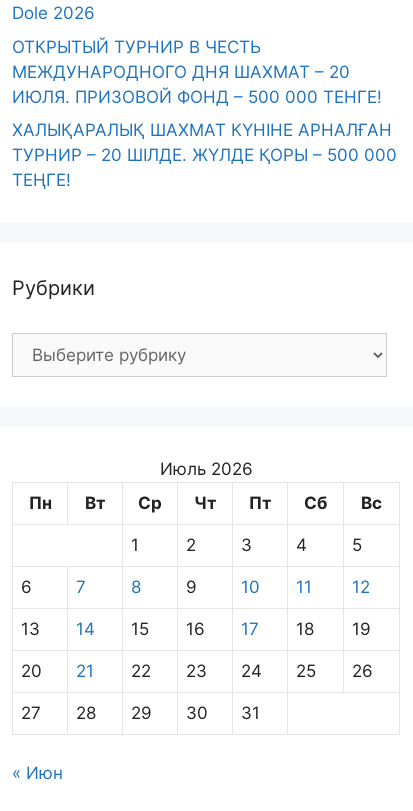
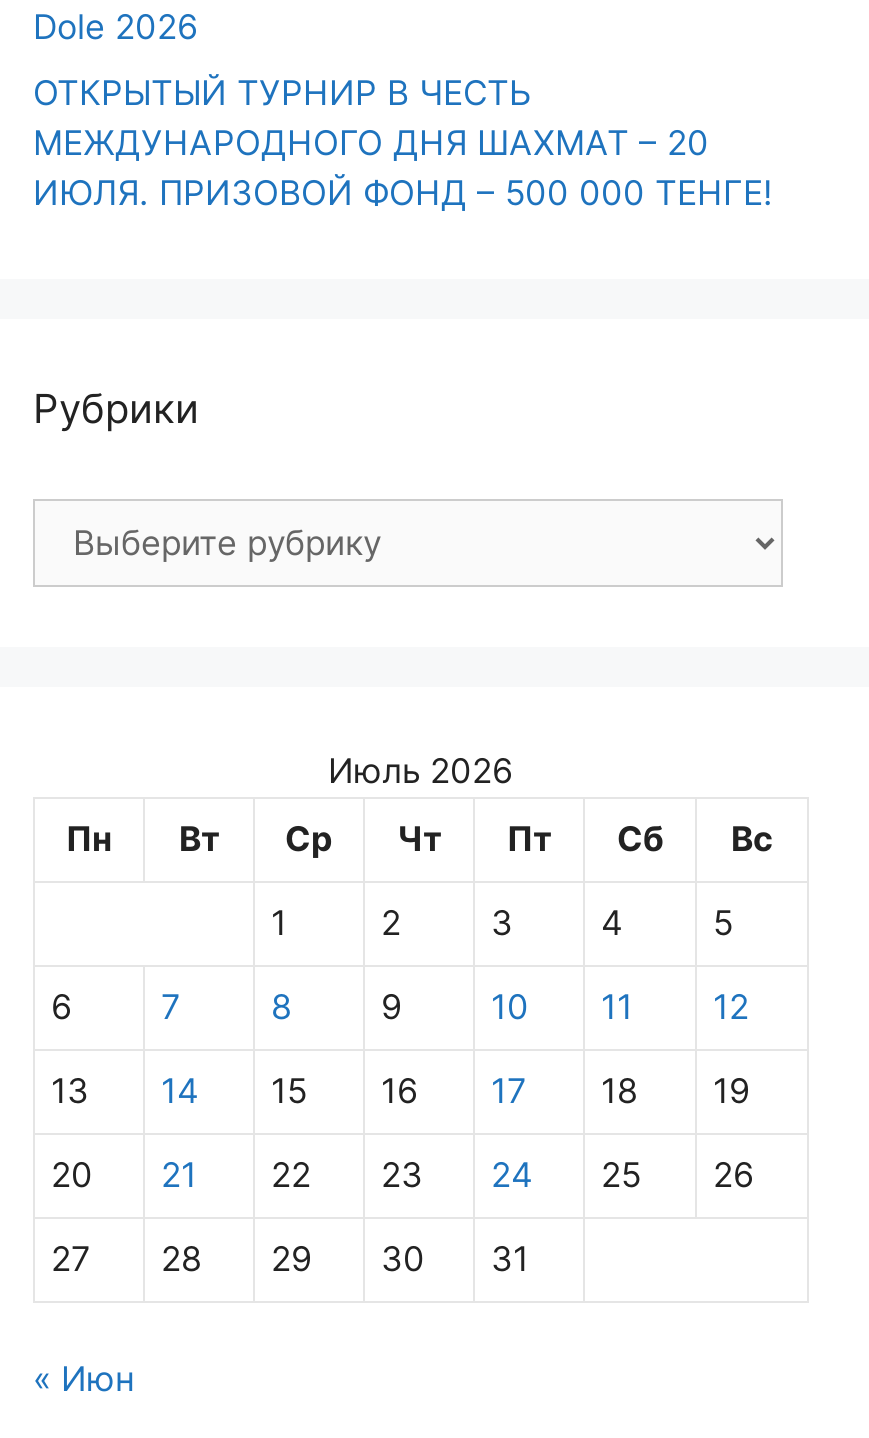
[12,120,397,190] ХАЛЫҚАРАЛЫҚ ШАХМАТ КҮНІНЕ АРНАЛҒАН | ТУРНИР – 20 ШІЛДЕ. ЖҮЛДЕ ҚОРЫ – 500 000 | ТЕҢГЕ! -> none

